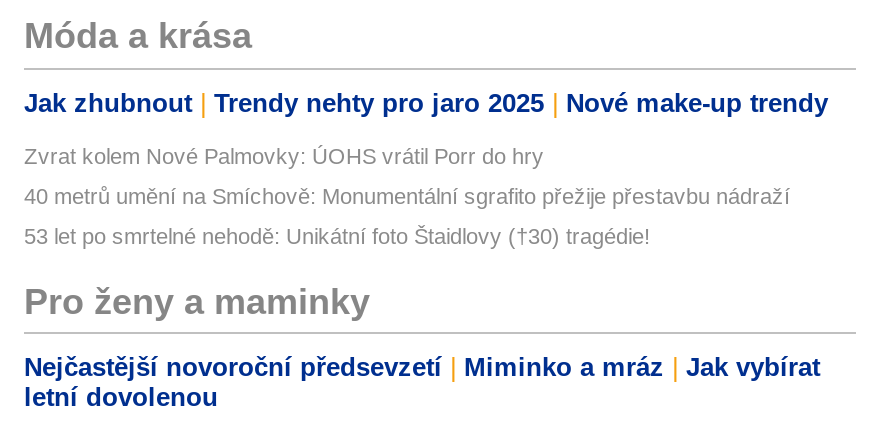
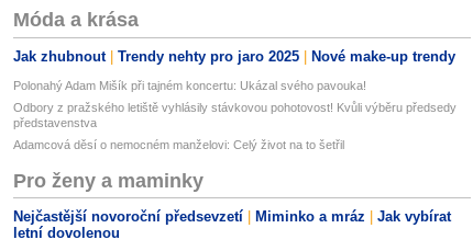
[24,144,544,168] Zvrat kolem Nové Palmovky: ÚOHS vrátil Porr do hry -> [13,79,366,92] Polonahý Adam Mišík při tajném koncertu: Ukázal svého pavouka!
[24,184,790,208] 40 metrů umění na Smíchově: Monumentální sgrafito přežije přestavbu nádraží -> [13,101,457,129] Odbory z pražského letiště vyhlásily stávkovou pohotovost! Kvůli výběru předsedy | představenstva
[24,224,650,248] 53 let po smrtelné nehodě: Unikátní foto Štaidlovy (†30) tragédie! -> [13,138,344,151] Adamcová děsí o nemocném manželovi: Celý život na to šetřil

